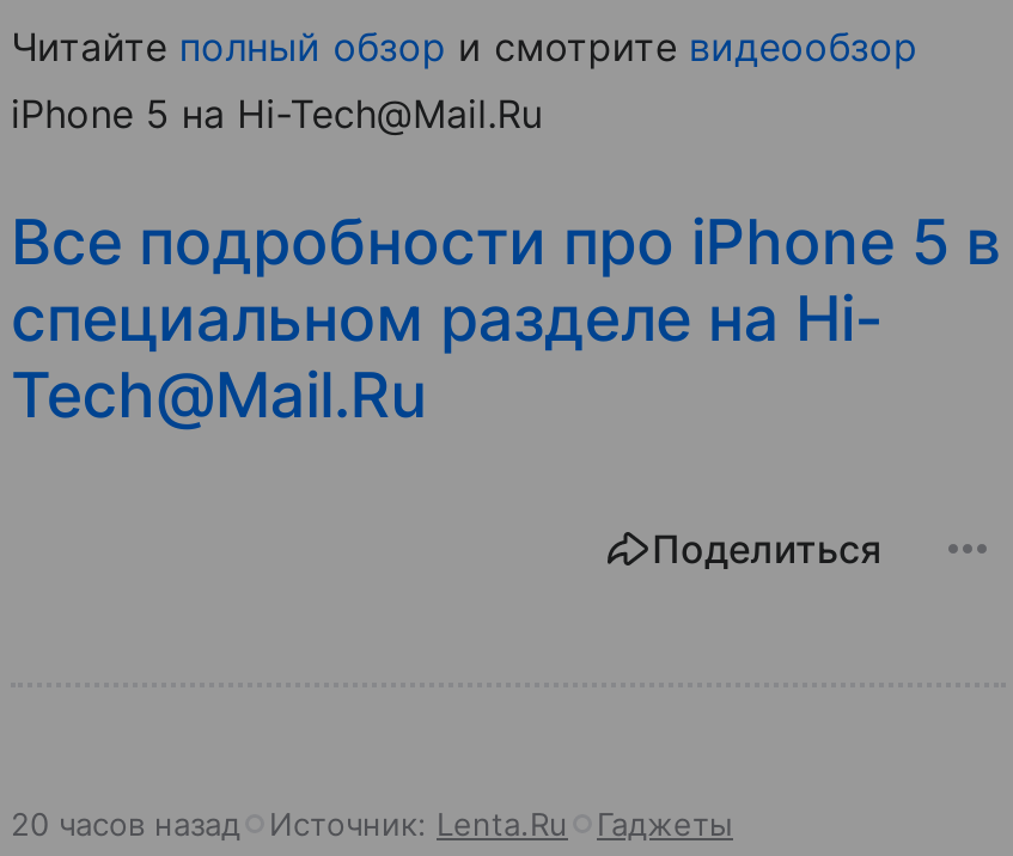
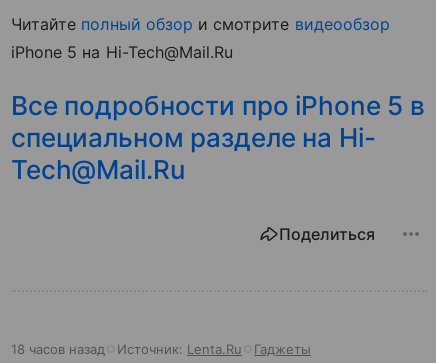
[11,805,733,843] 20 часов назад Источник: Lenta.Ru Гаджеты -> [11,341,311,357] 18 часов назад Источник: Lenta.Ru Гаджеты

